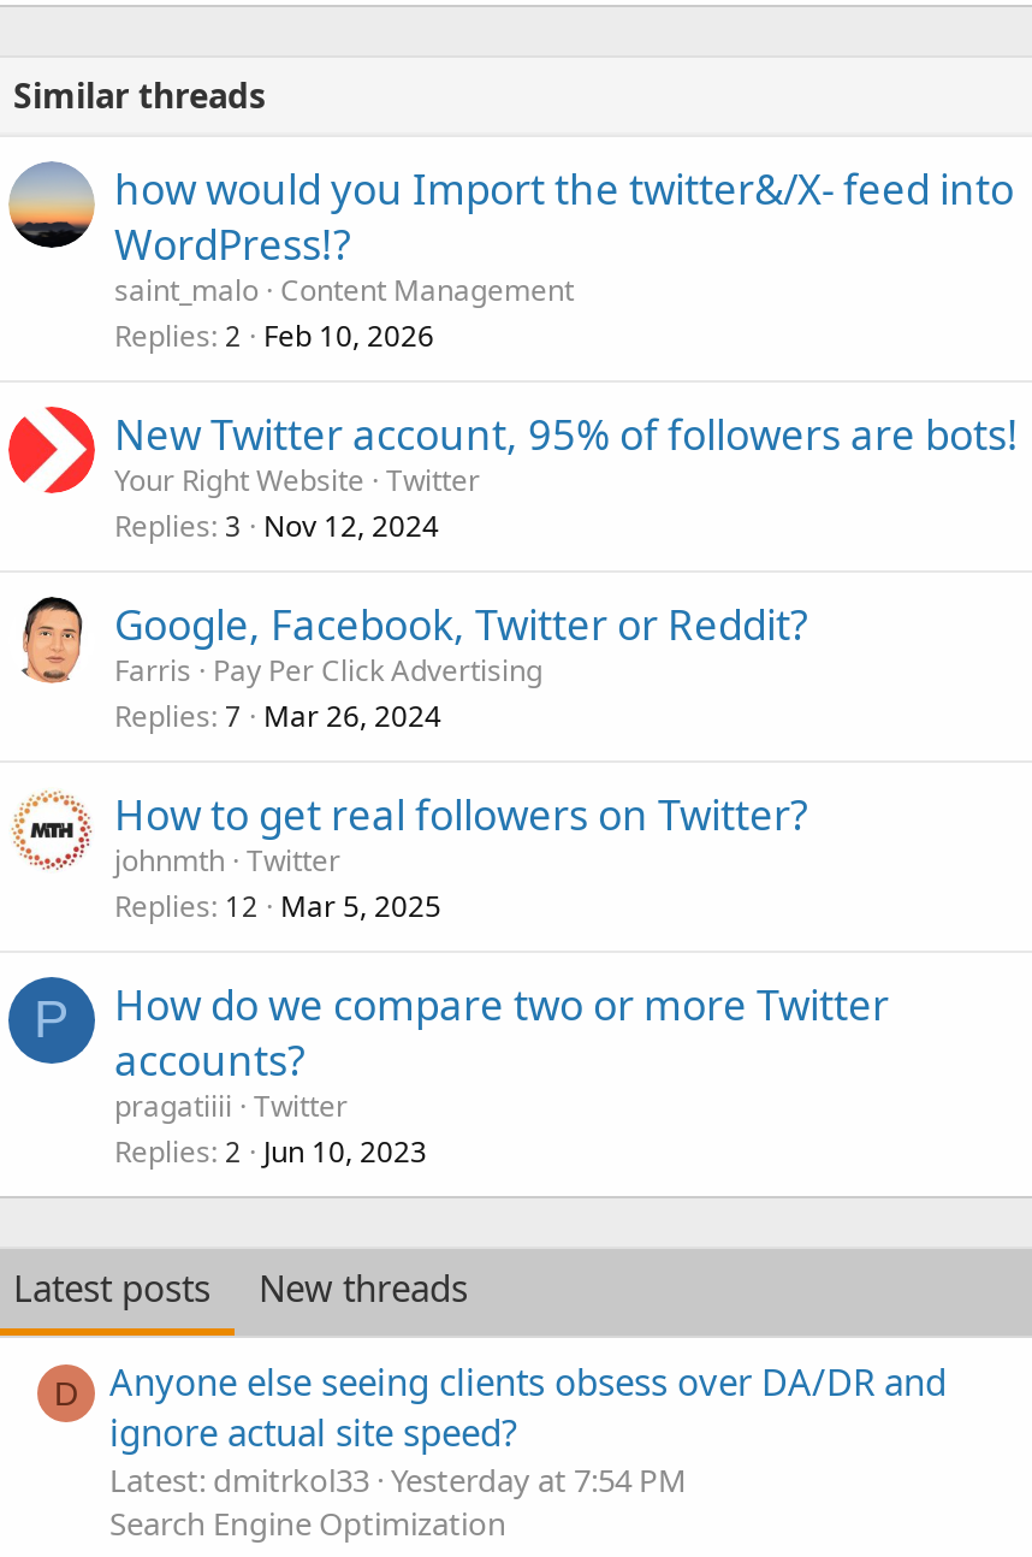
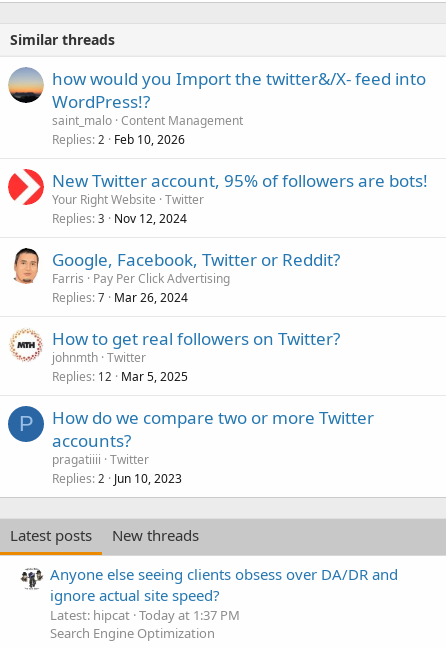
[54,1374,78,1413] D -> none
[109,1459,687,1502] Latest: dmitrkol33 Yesterday at 7:54 PM -> [50,606,240,624] Latest: hipcat Today at 1:37 PM

